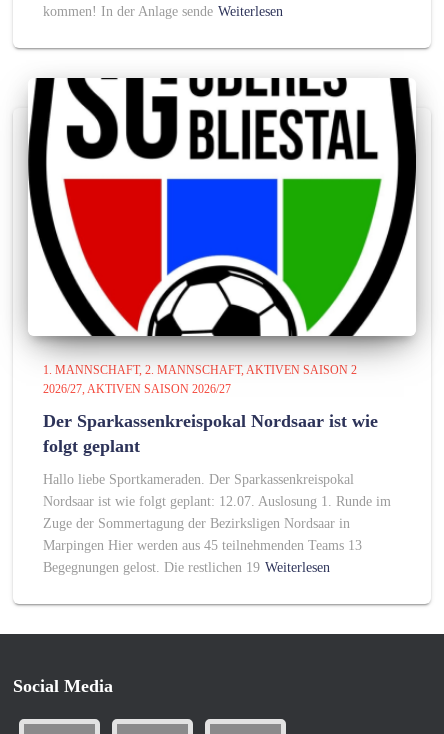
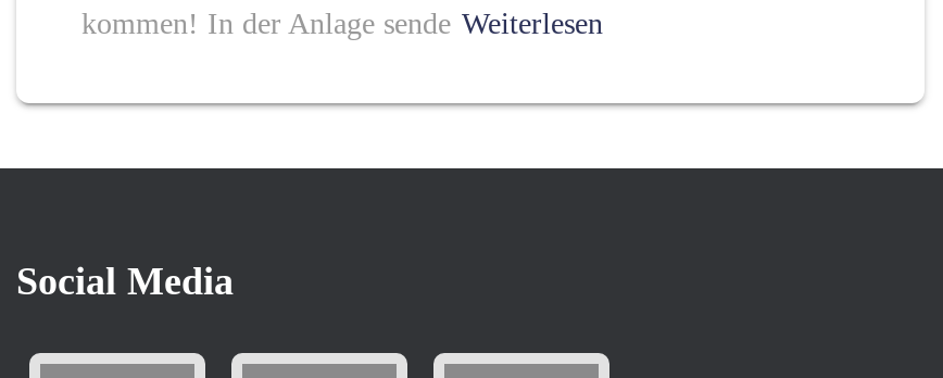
[20,78,424,575] [image] | 1. MANNSCHAFT 2. MANNSCHAFT AKTIVEN SAISON 2 | 2026/27 AKTIVEN SAISON 2026/27 | Der Sparkassenkreispokal Nordsaar ist wie | folgt geplant | Hallo liebe Sportkameraden. Der Sparkassenkreispokal | Nordsaar ist wie folgt geplant: 12.07. Auslosung 1. Runde im | Zuge der Sommertagung der Bezirksligen Nordsaar in | Marpingen Hier werden aus 45 teilnehmenden Teams 13 | Begegnungen gelost. Die restlichen 19 Weiterlesen -> none

